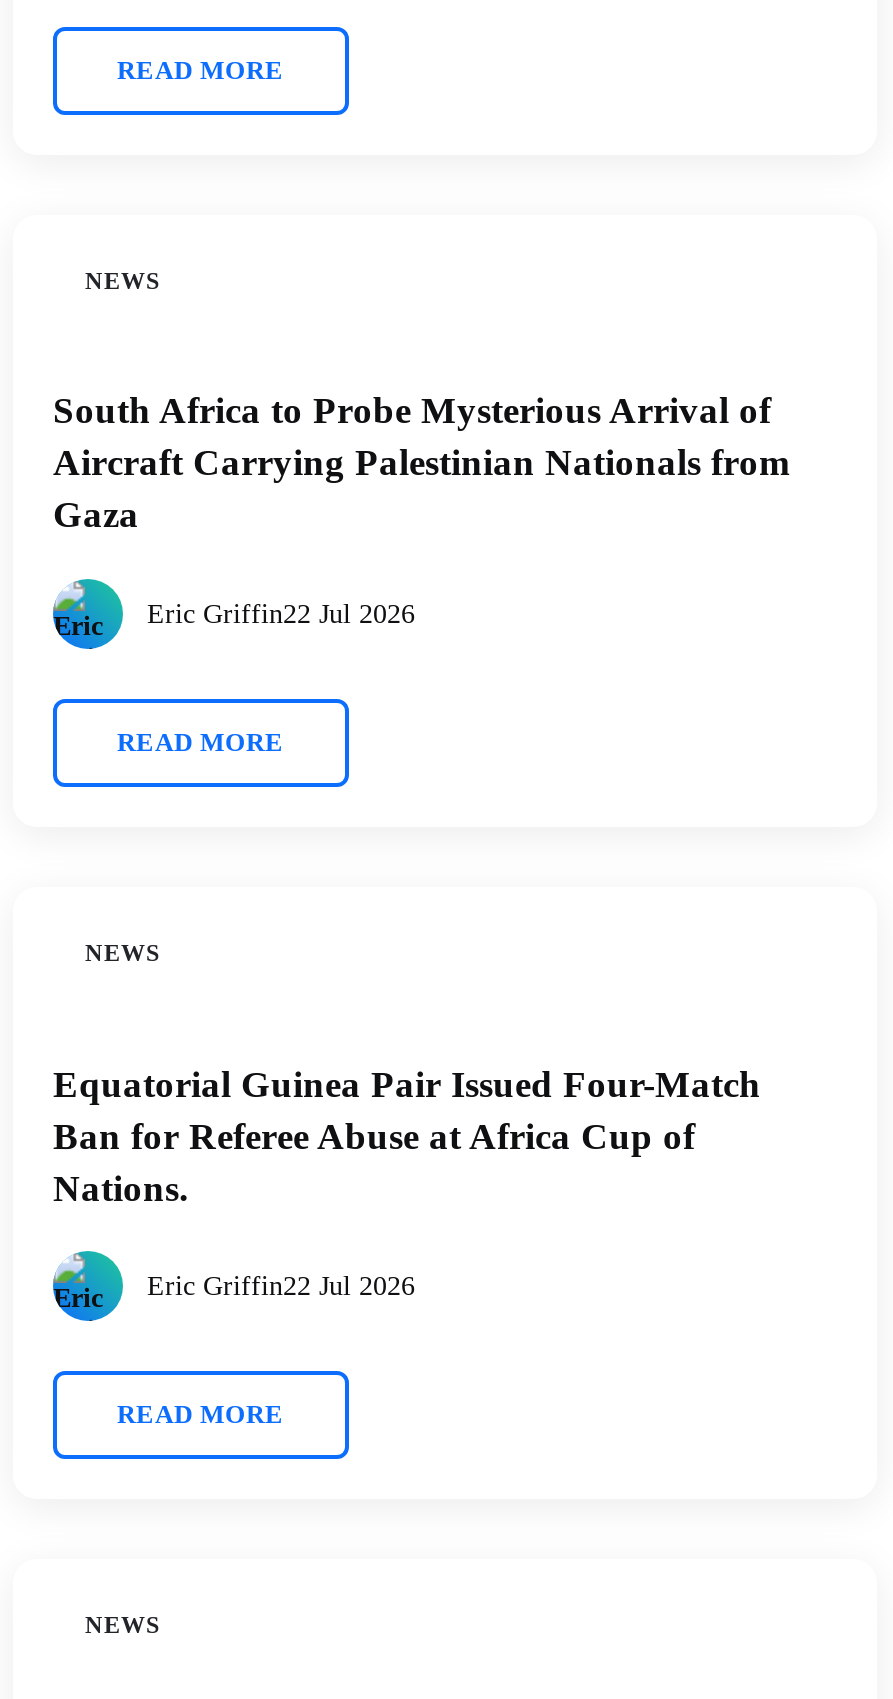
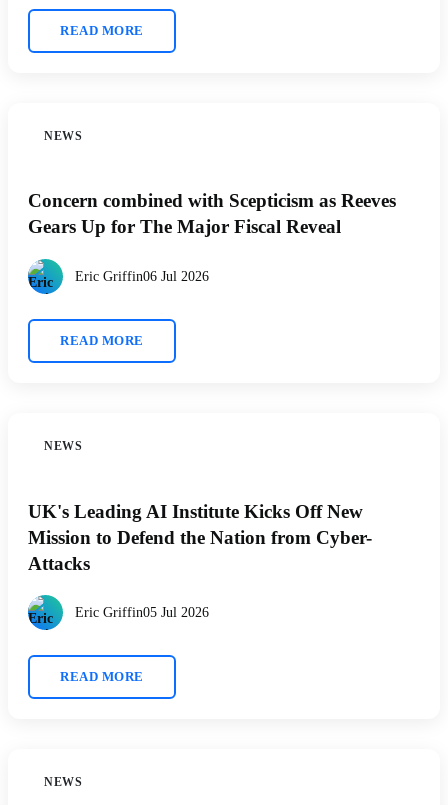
[53,390,791,536] South Africa to Probe Mysterious Arrival of | Aircraft Carrying Palestinian Nationals from | Gaza -> [28,190,396,237] Concern combined with Scepticism as Reeves | Gears Up for The Major Fiscal Reveal
[147,598,415,628] Eric Griffin22 Jul 2026 -> [75,268,209,283] Eric Griffin06 Jul 2026
[53,1063,761,1209] Equatorial Guinea Pair Issued Four-Match | Ban for Referee Abuse at Africa Cup of | Nations. -> [28,501,372,574] UK's Leading AI Institute Kicks Off New | Mission to Defend the Nation from Cyber- | Attacks
[147,1271,415,1301] Eric Griffin22 Jul 2026 -> [75,605,209,620] Eric Griffin05 Jul 2026

